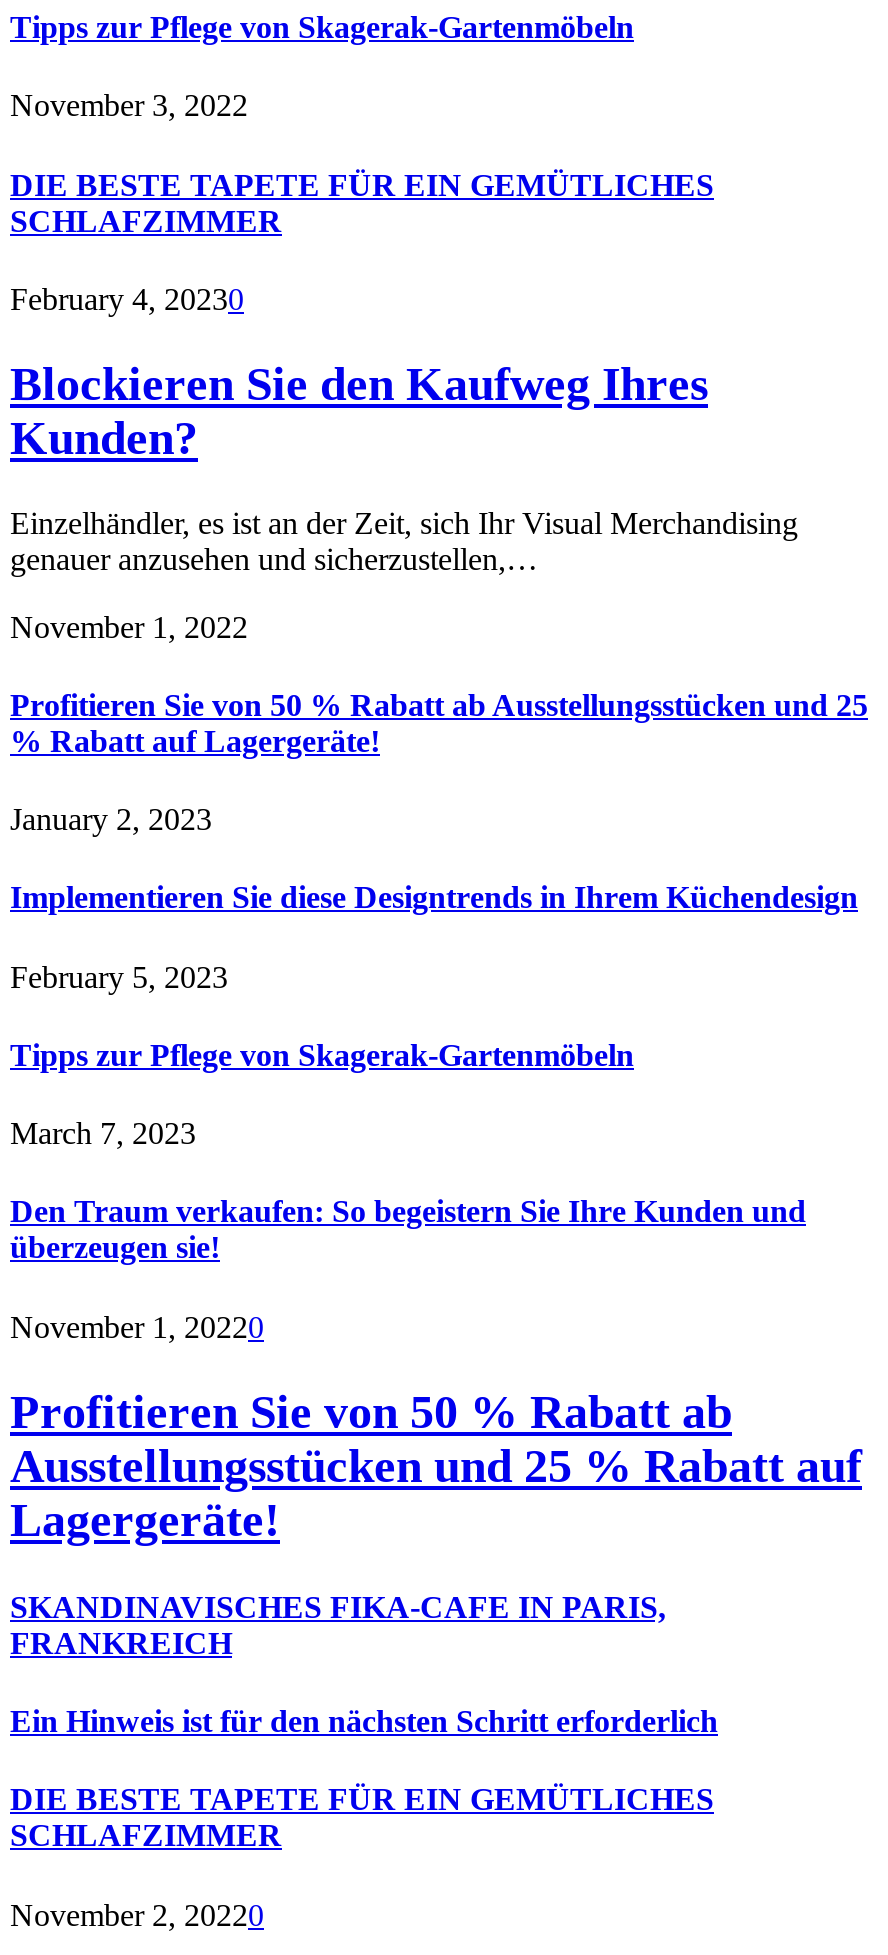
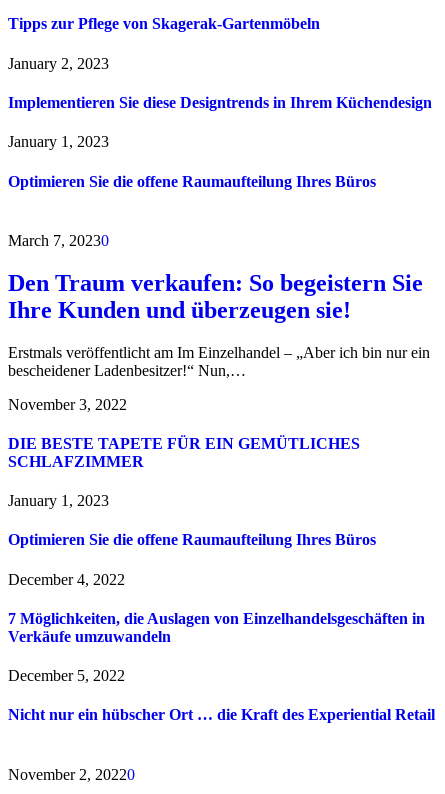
none -> [8,133,430,379] January 1, 2023 | Optimieren Sie die offene Raumaufteilung Ihres Büros | March 7, 20230 | Den Traum verkaufen: So begeistern Sie | Ihre Kunden und überzeugen sie! | Erstmals veröffentlicht am Im Einzelhandel – „Aber ich bin nur ein | bescheidener Ladenbesitzer!“ Nun,…
moved [10,89,714,237] -> [8,396,360,470]: November 3, 2022 | DIE BESTE TAPETE FÜR EIN GEMÜTLICHES | SCHLAFZIMMER
[10,282,868,1853] February 4, 20230 | Blockieren Sie den Kaufweg Ihres | Kunden? | Einzelhändler, es ist an der Zeit, sich Ihr Visual Merchandising | genauer anzusehen und sicherzustellen,… | November 1, 2022 | Profitieren Sie von 50 % Rabatt ab Ausstellungsstücken und 25 | % Rabatt auf Lagergeräte! | February 5, 2023 | Tipps zur Pflege von Skagerak-Gartenmöbeln | March 7, 2023 | Den Traum verkaufen: So begeistern Sie Ihre Kunden und | überzeugen sie! | November 1, 20220 | Profitieren Sie von 50 % Rabatt ab | Ausstellungsstücken und 25 % Rabatt auf | Lagergeräte! | SKANDINAVISCHES FIKA-CAFE IN PARIS, | FRANKREICH | Ein Hinweis ist für den nächsten Schritt erforderlich | DIE BESTE TAPETE FÜR EIN GEMÜTLICHES | SCHLAFZIMMER -> [8,492,435,723] January 1, 2023 | Optimieren Sie die offene Raumaufteilung Ihres Büros | December 4, 2022 | 7 Möglichkeiten, die Auslagen von Einzelhandelsgeschäften in | Verkäufe umzuwandeln | December 5, 2022 | Nicht nur ein hübscher Ort … die Kraft des Experiential Retail
moved [10,802,858,915] -> [8,55,432,111]: January 2, 2023 | Implementieren Sie diese Designtrends in Ihrem Küchendesign

